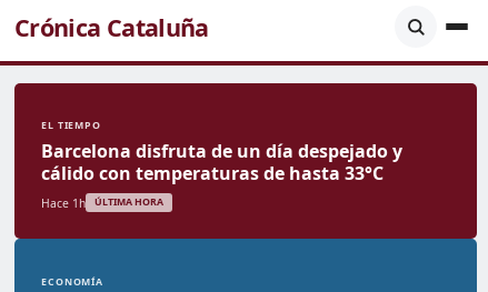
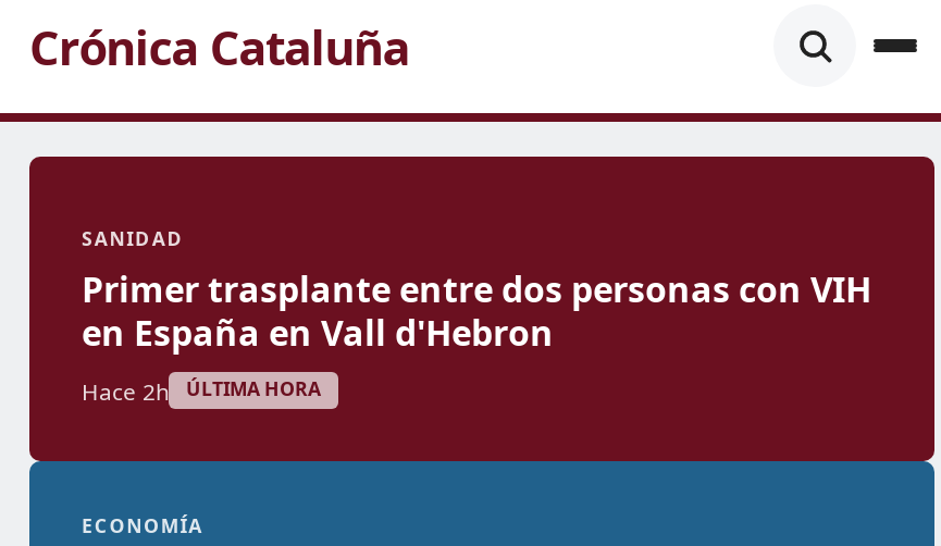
[41,119,402,210] EL TIEMPO | Barcelona disfruta de un día despejado y | cálido con temperaturas de hasta 33°C | Hace 1h -> [82,226,871,406] SANIDAD | Primer trasplante entre dos personas con VIH | en España en Vall d'Hebron | Hace 2h

